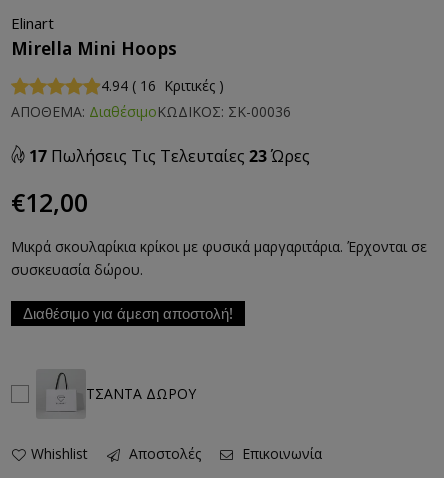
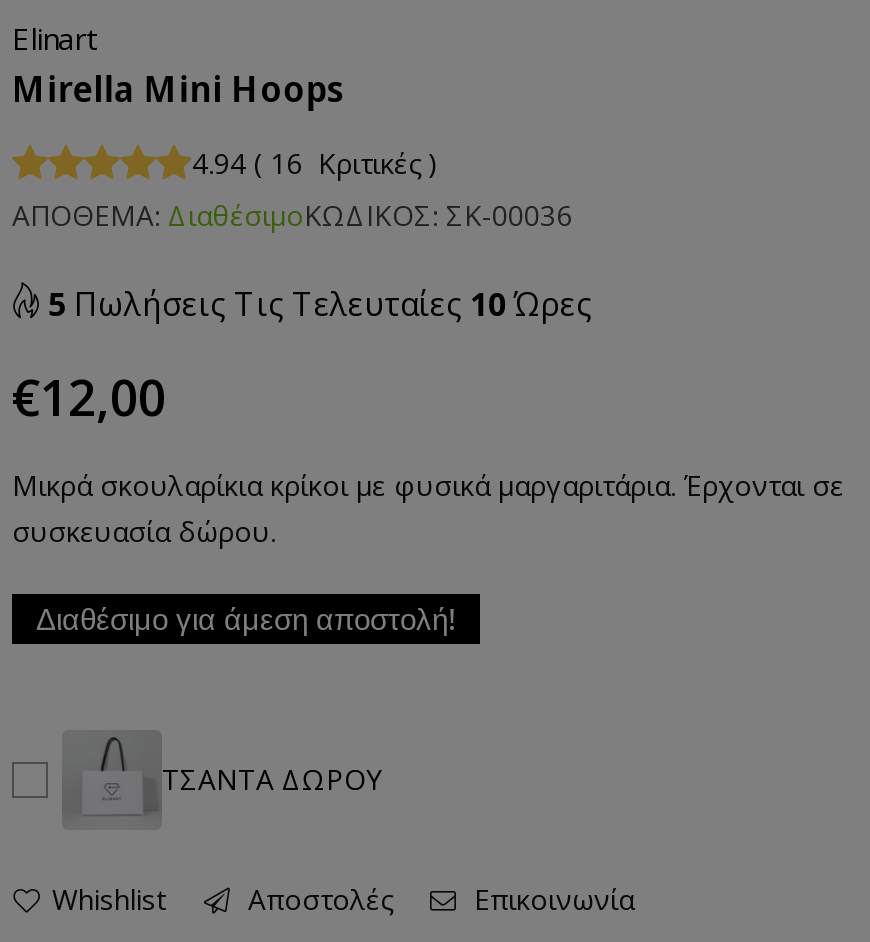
[29,145,310,167] 17 Πωλήσεις Τις Τελευταίες 23 Ώρες -> [48,281,592,325] 5 Πωλήσεις Τις Τελευταίες 10 Ώρες

